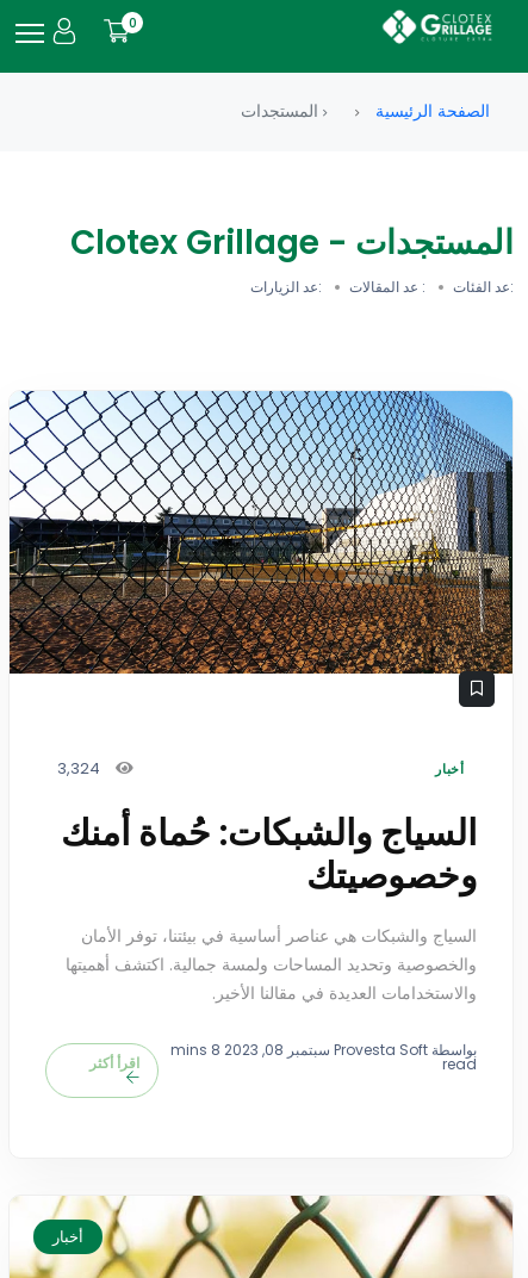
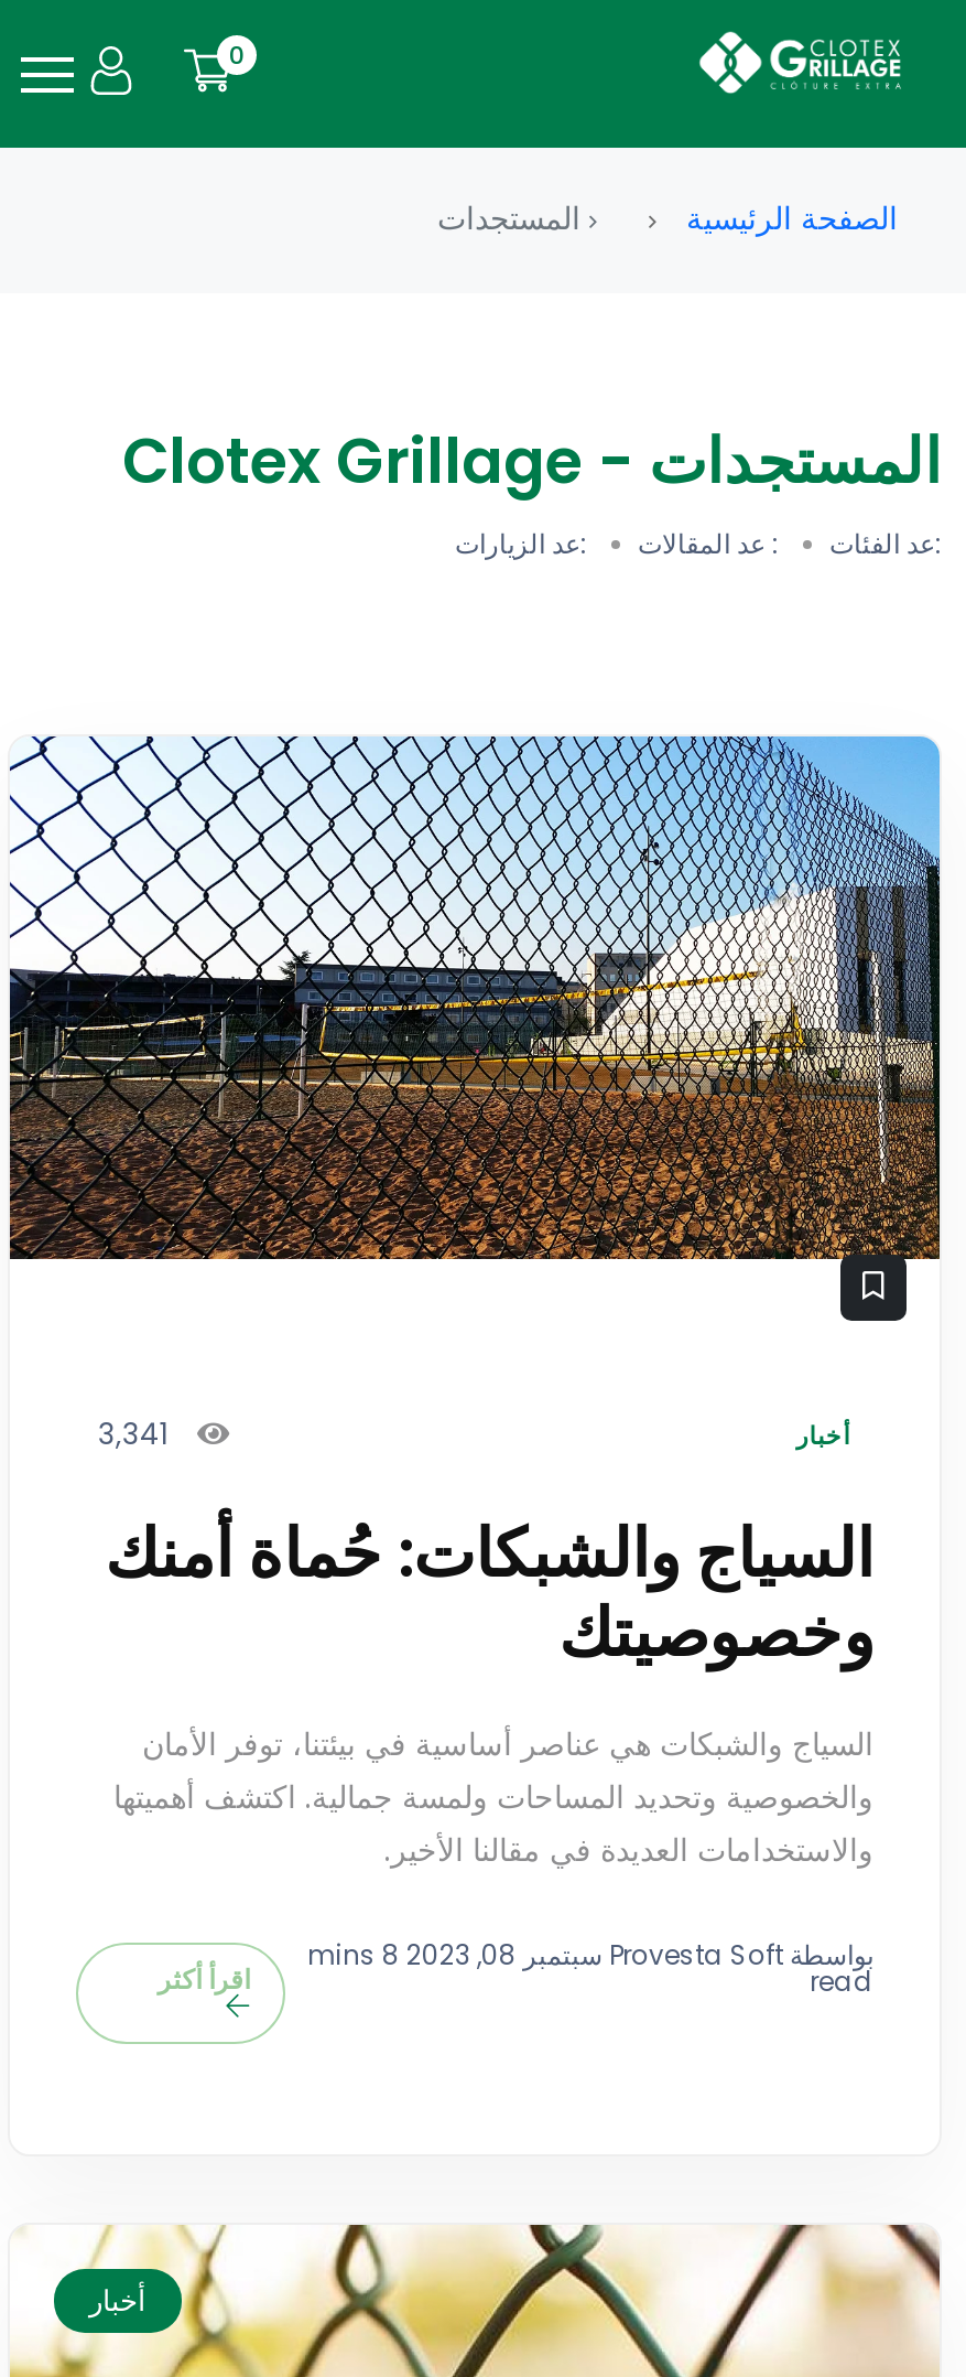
[57,757,100,780] 3,324 -> [98,1413,169,1455] 3,341

